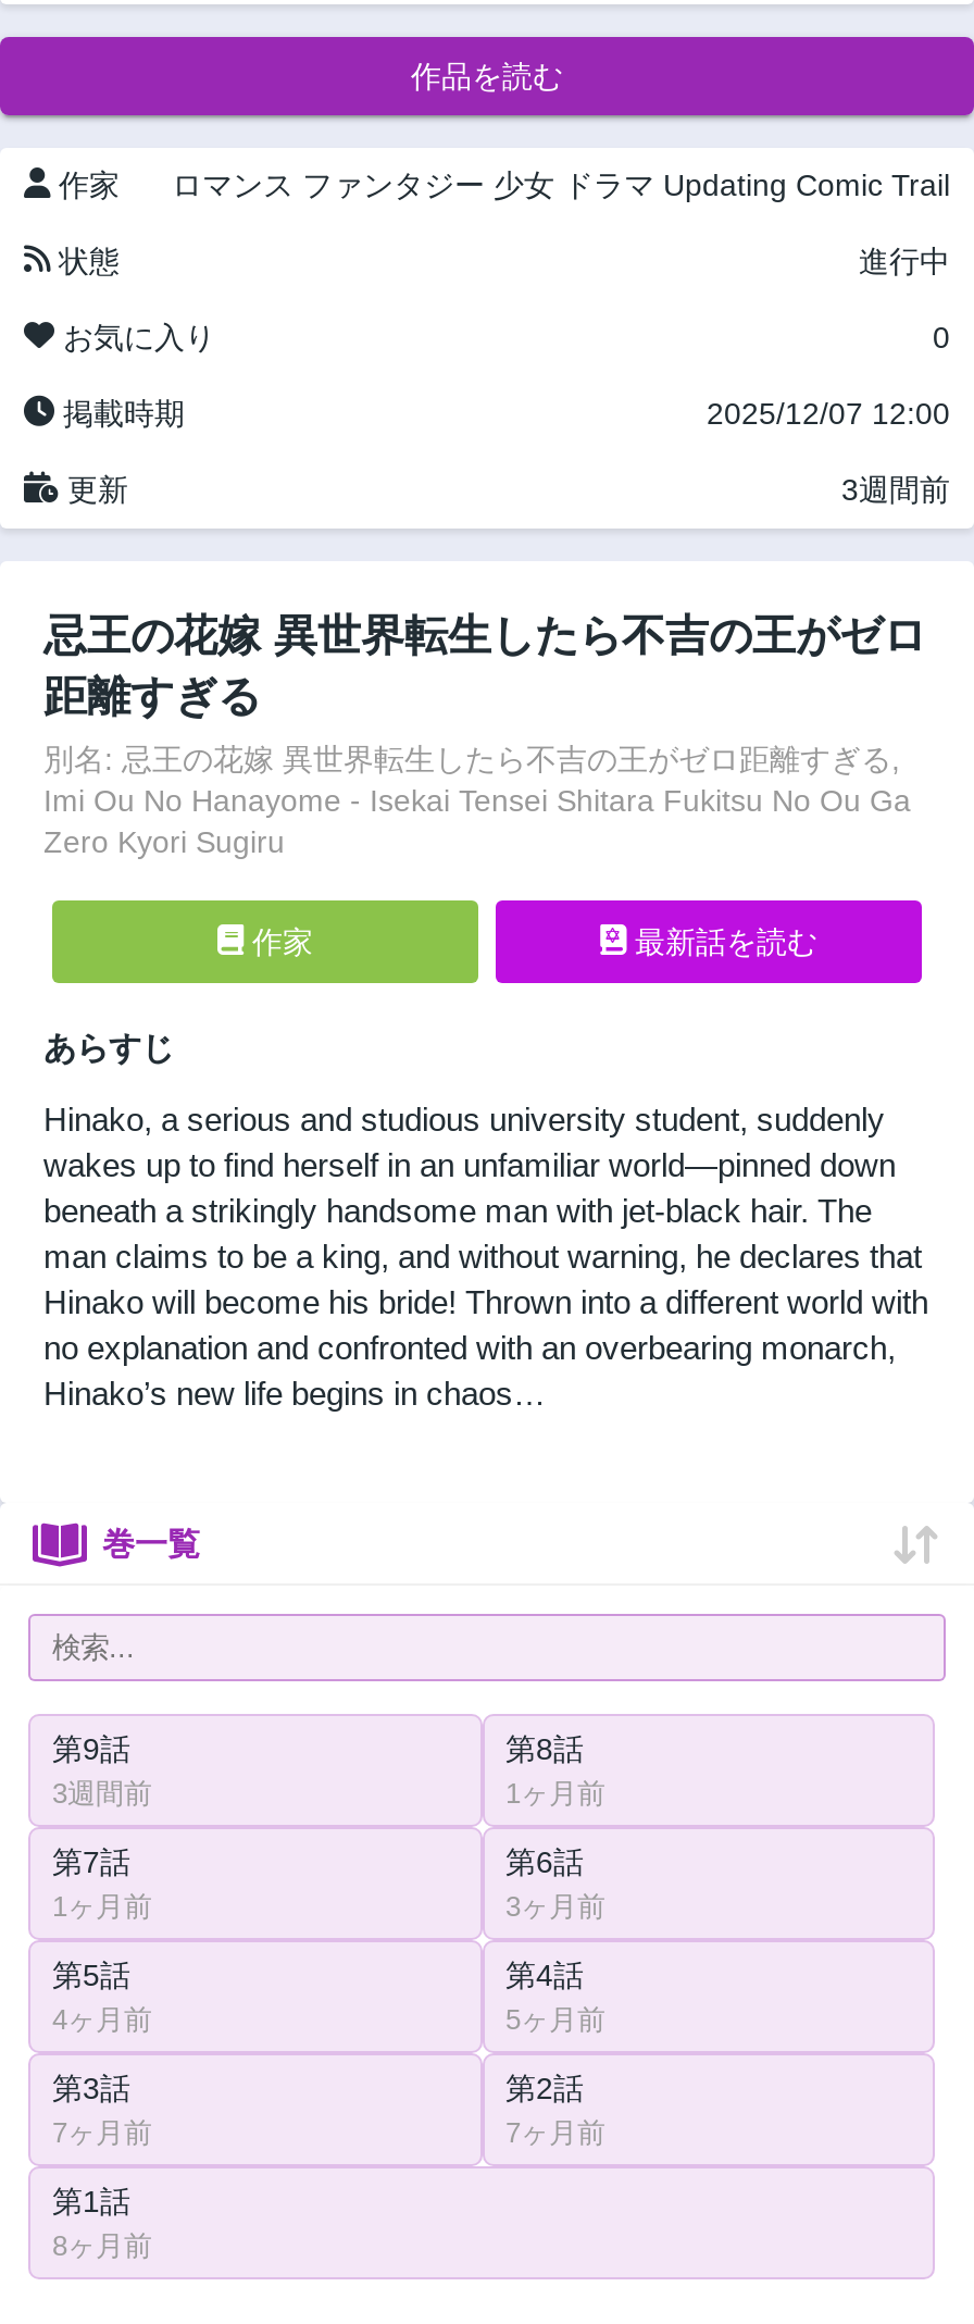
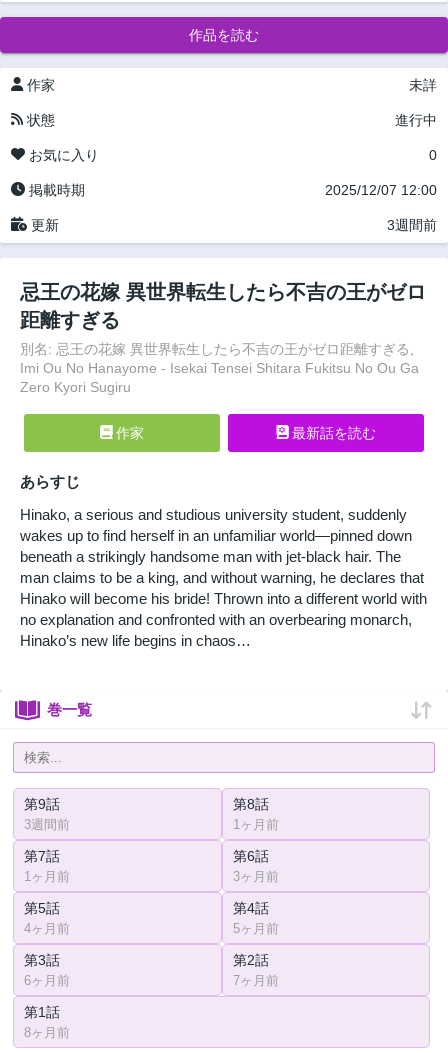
[172,168,950,203] ロマンス ファンタジー 少女 ドラマ Updating Comic Trail -> [409,77,437,93] 未詳
[52,2117,152,2149] 7ヶ月前 -> [24,973,70,988] 6ヶ月前

